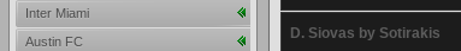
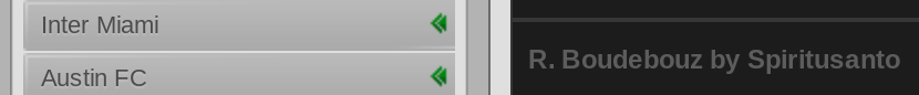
[290,25,441,42] D. Siovas by Sotirakis -> [528,44,900,75] R. Boudebouz by Spiritusanto

